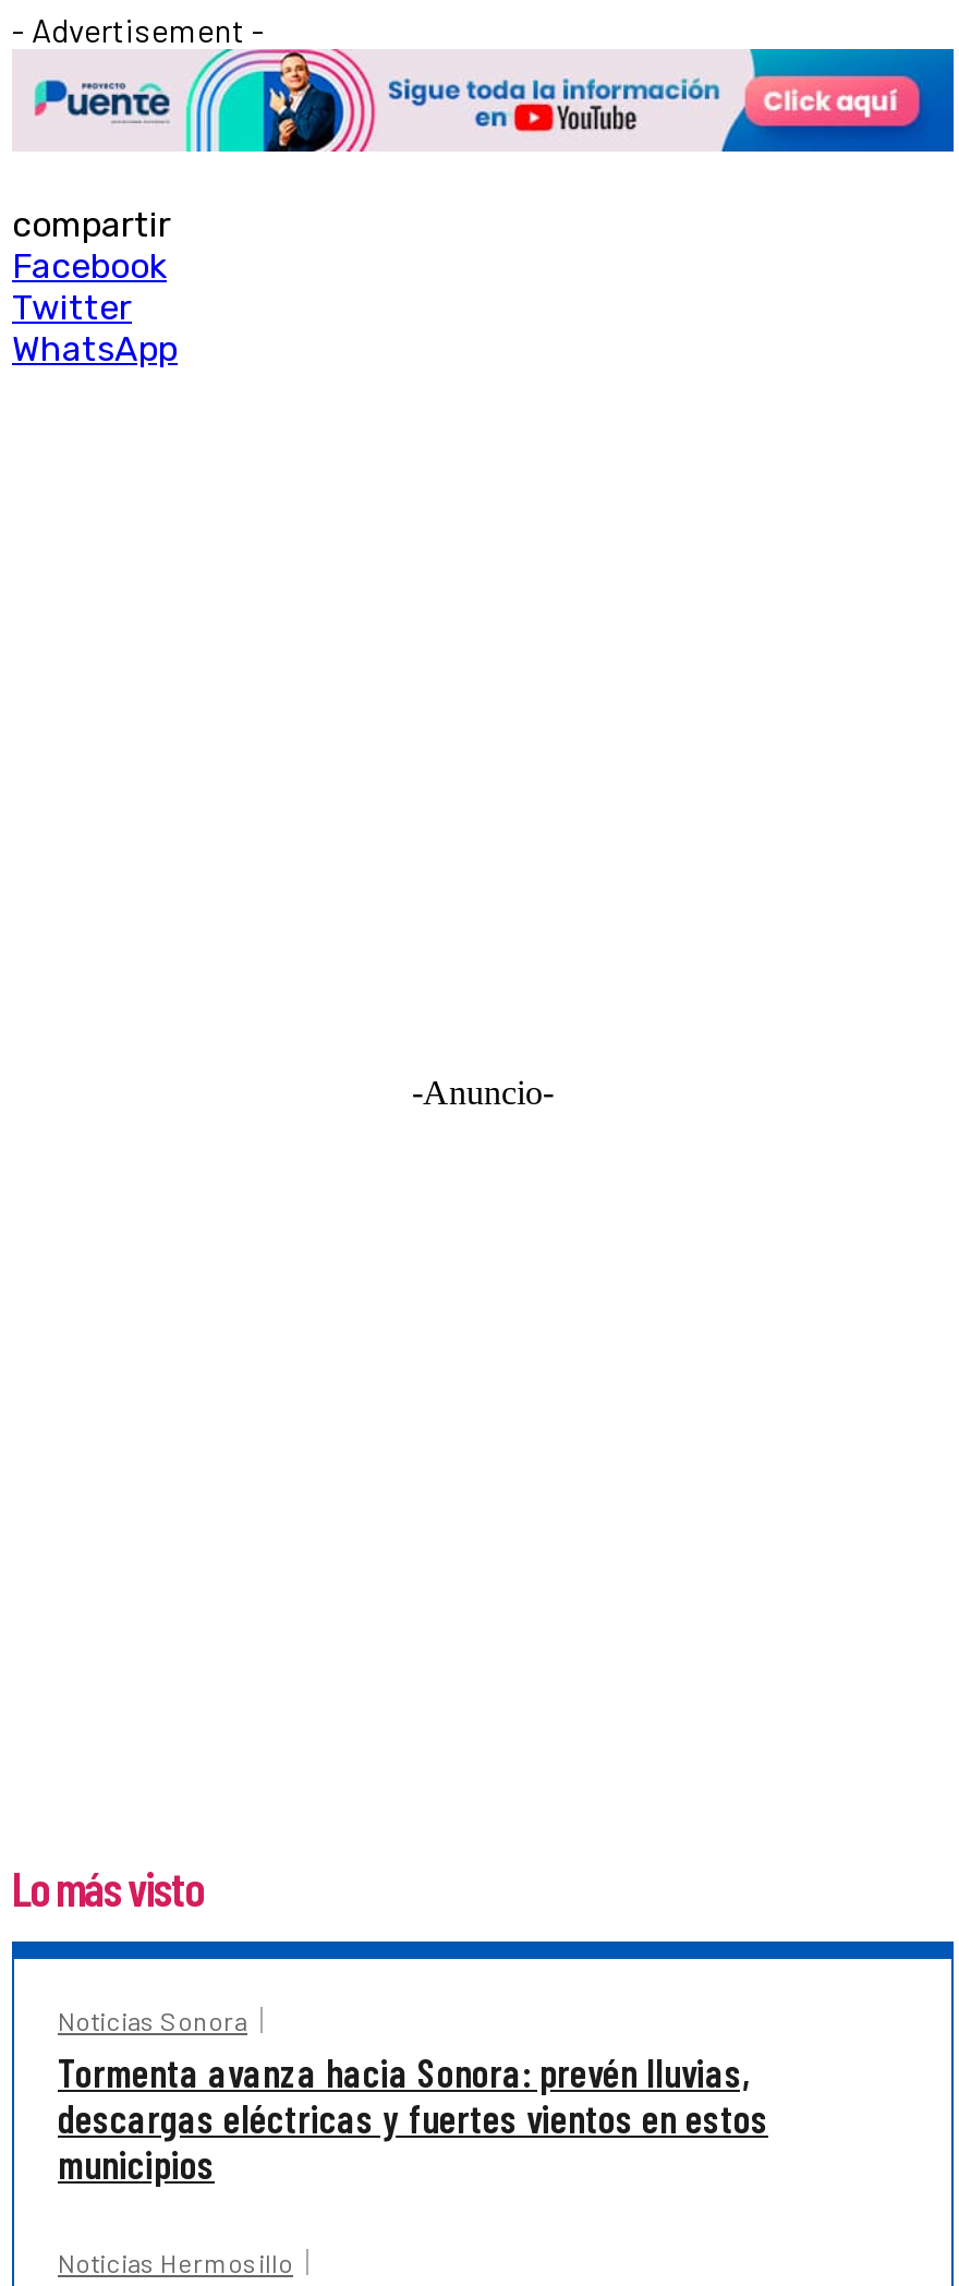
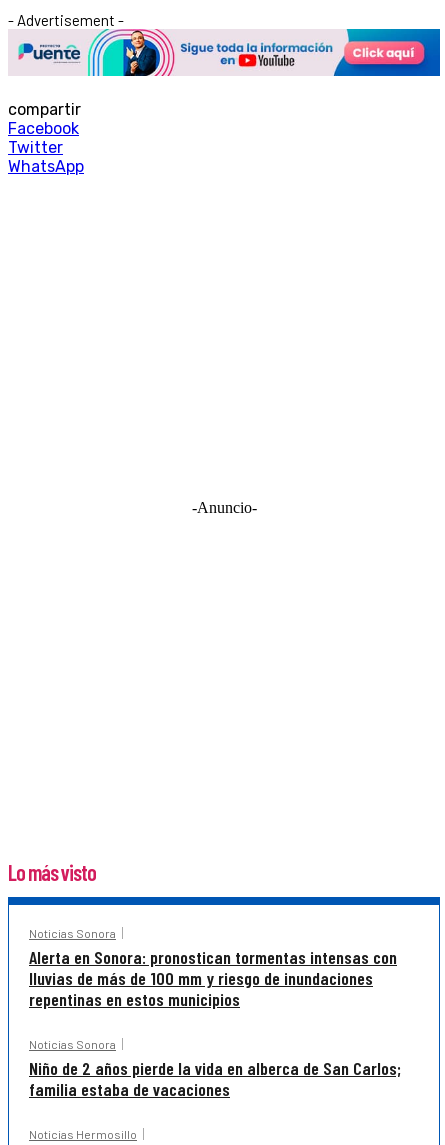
[58,2049,768,2188] Tormenta avanza hacia Sonora: prevén lluvias, | descargas eléctricas y fuertes vientos en estos | municipios -> [29,946,401,1100] Alerta en Sonora: pronostican tormentas intensas con | lluvias de más de 100 mm y riesgo de inundaciones | repentinas en estos municipios | Noticias Sonora | Niño de 2 años pierde la vida en alberca de San Carlos; | familia estaba de vacaciones

